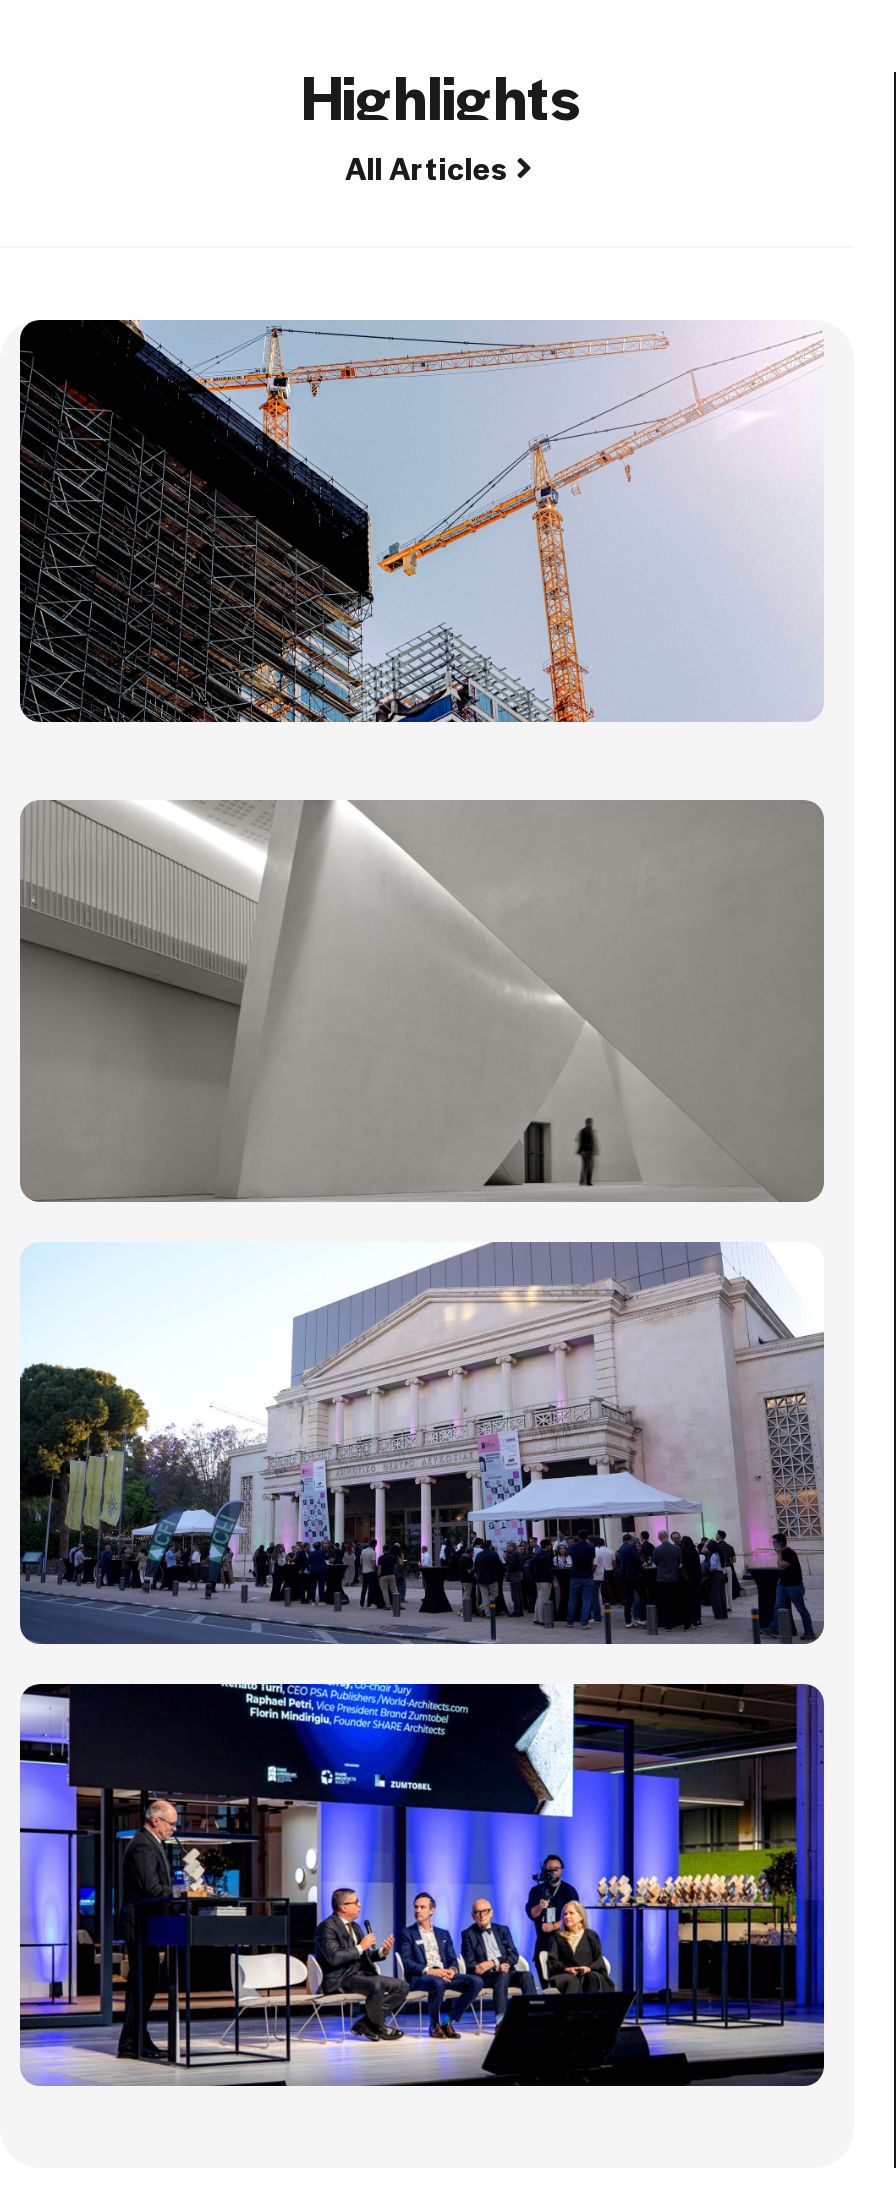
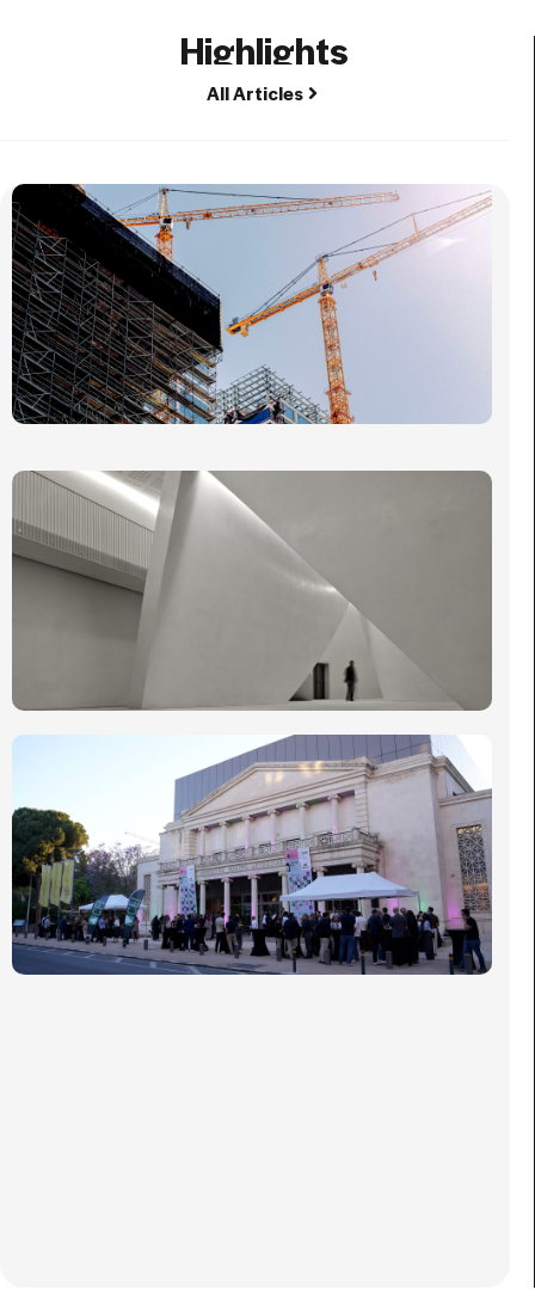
[18,1682,826,2088] [image] -> none

